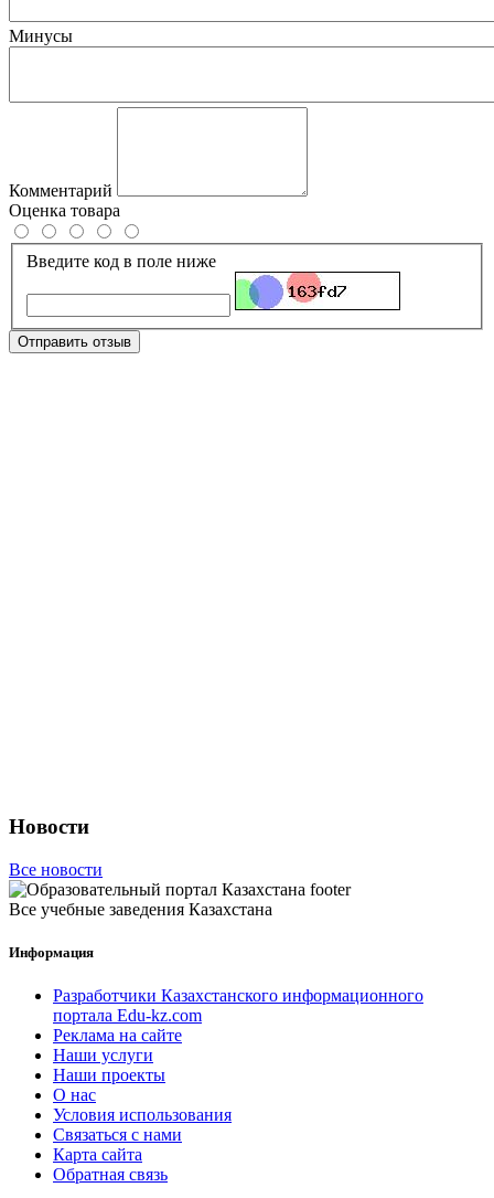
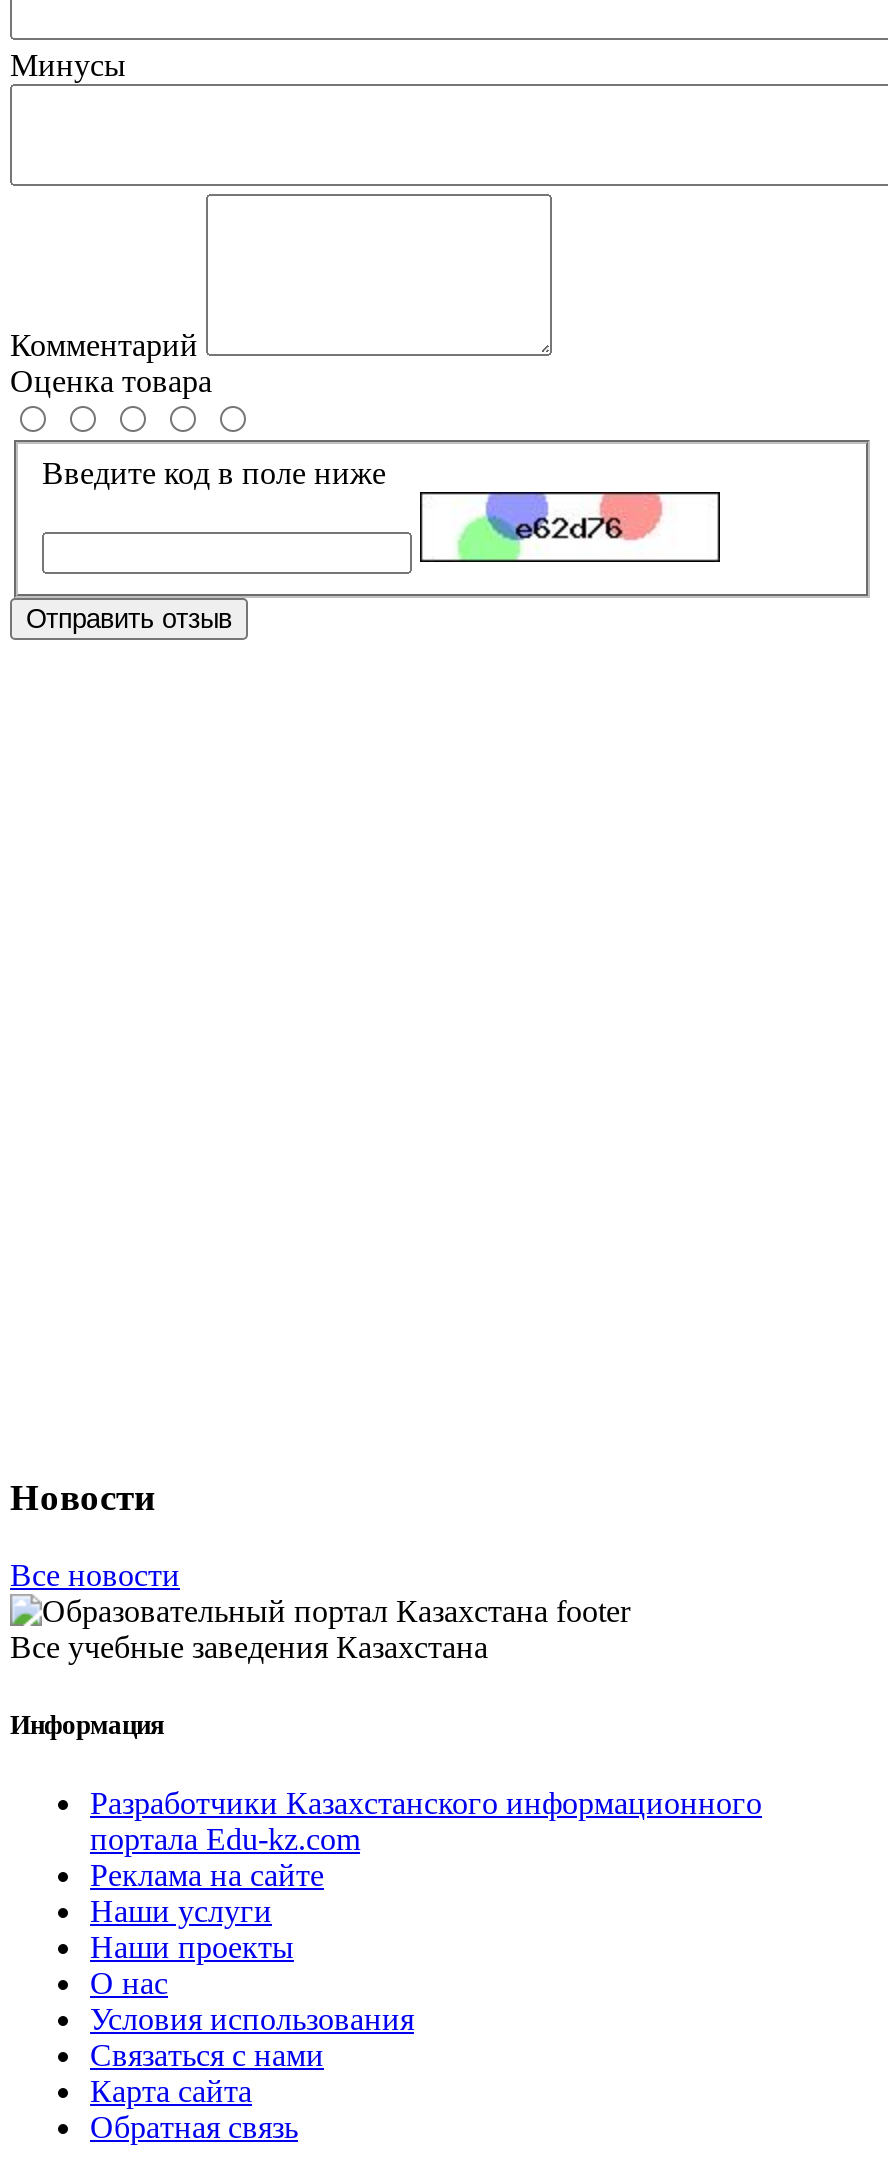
[235,271,369,310] [image] -> [420,490,666,564] [image]

